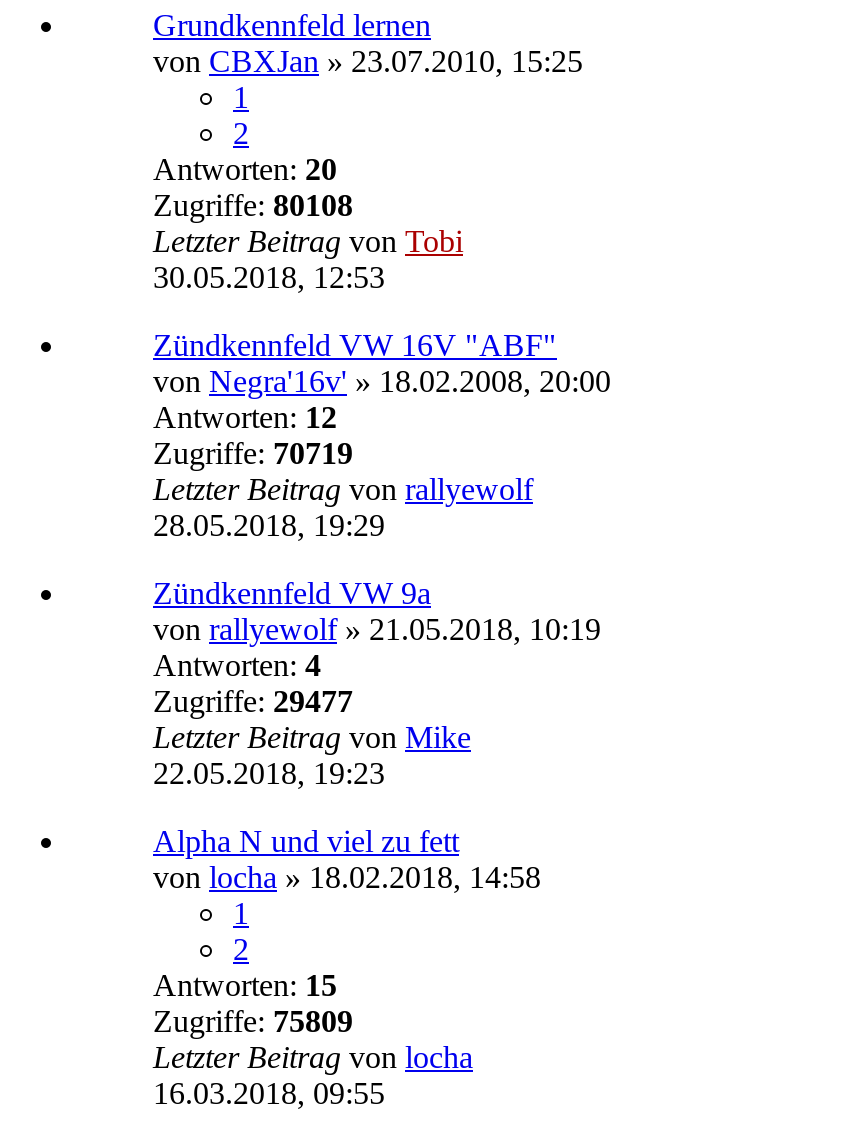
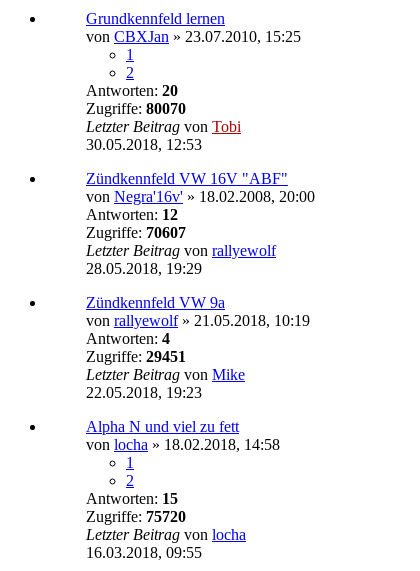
[153,189,353,223] Zugriffe: 80108 -> [86,100,186,117] Zugriffe: 80070
[153,437,353,471] Zugriffe: 70719 -> [86,224,186,241] Zugriffe: 70607
[153,685,353,719] Zugriffe: 29477 -> [86,348,186,365] Zugriffe: 29451
[153,1005,353,1039] Zugriffe: 75809 -> [86,508,186,525] Zugriffe: 75720

